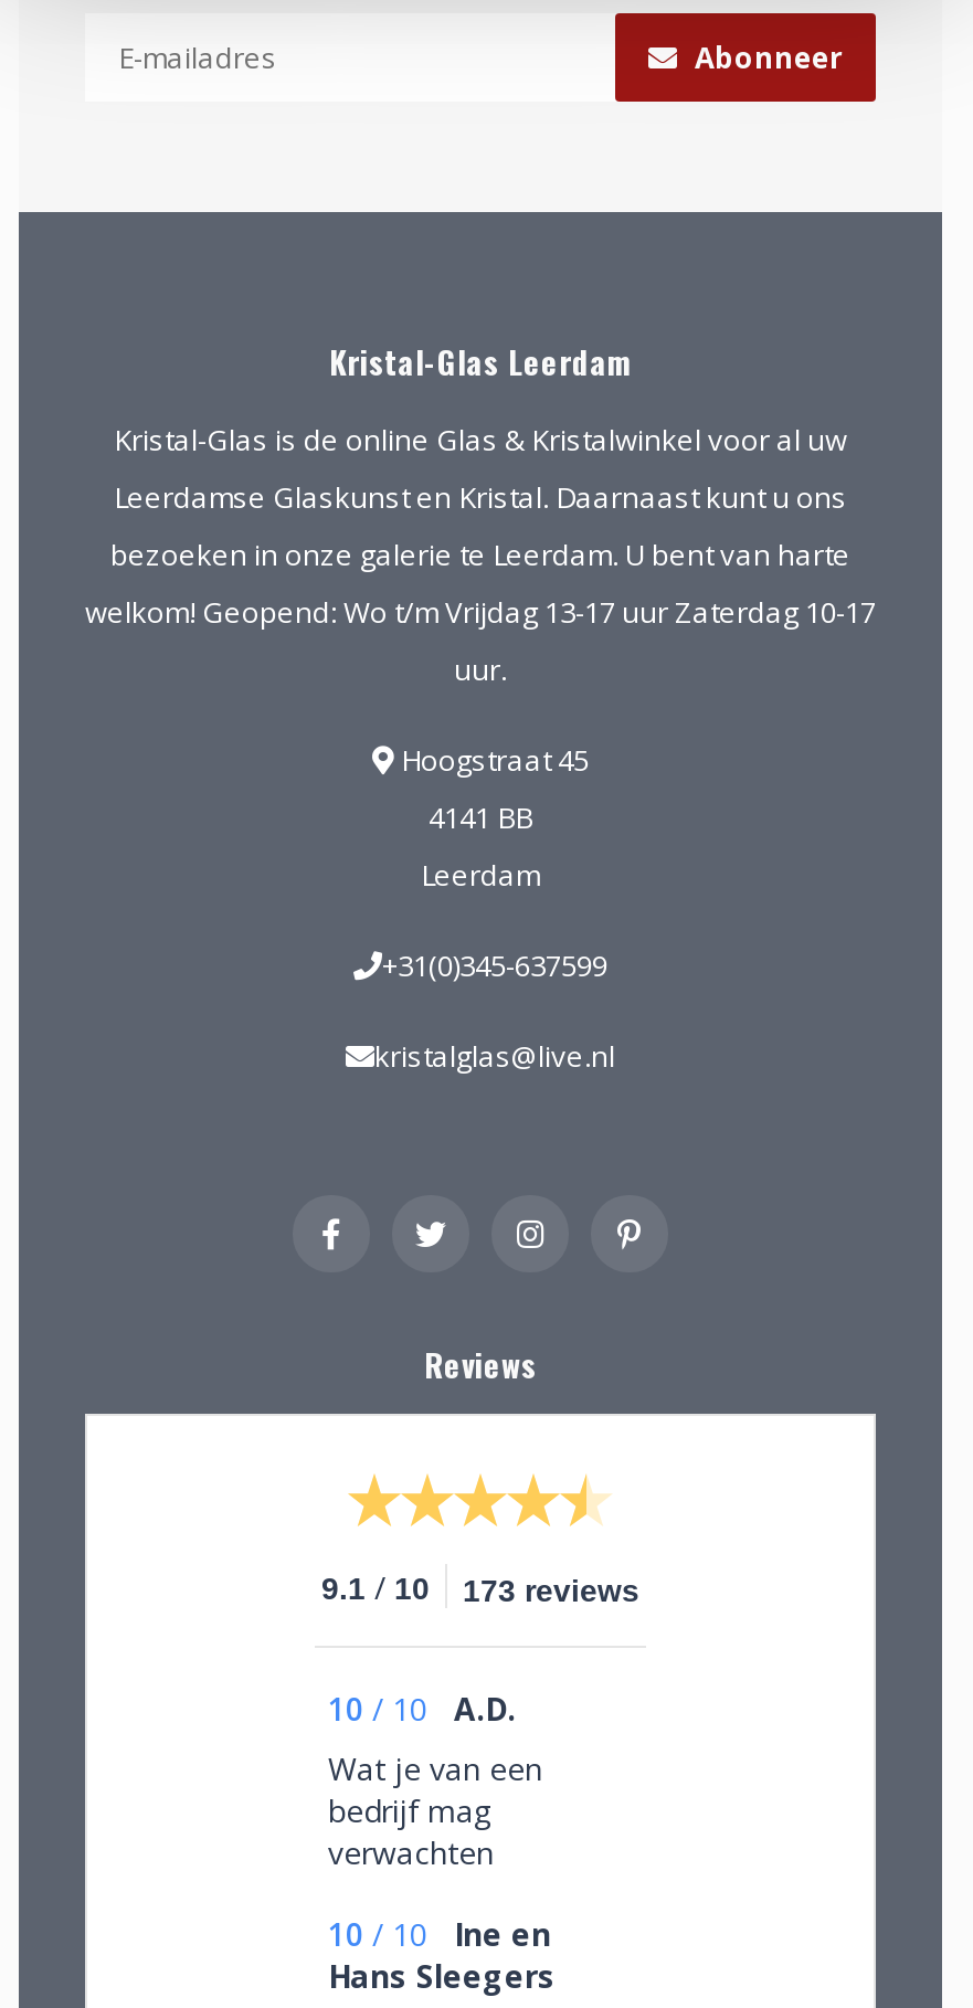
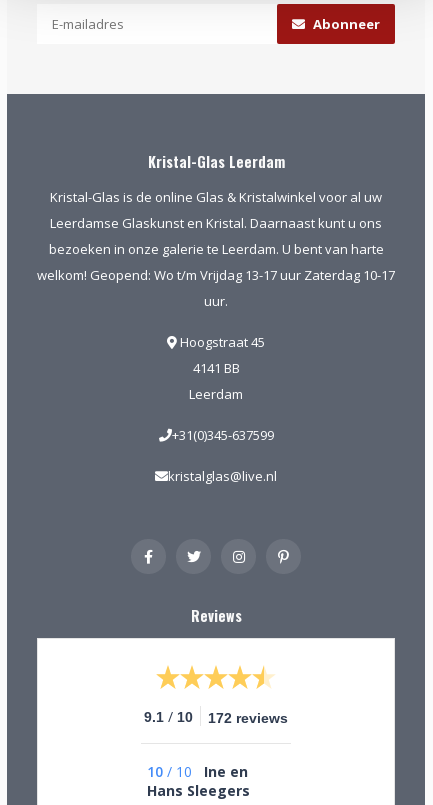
[328,1574,639,1874] 173 reviews | 10 / 10 | A.D. | Wat je van een | bedrijf mag | verwachten -> [208,710,288,726] 172 reviews

